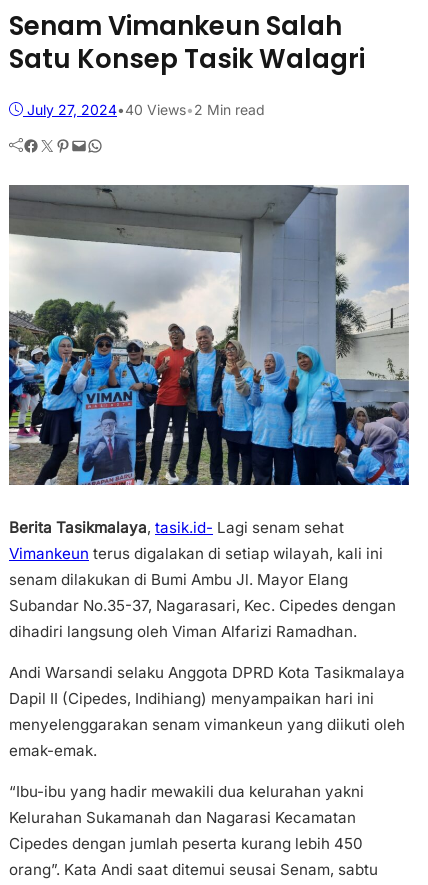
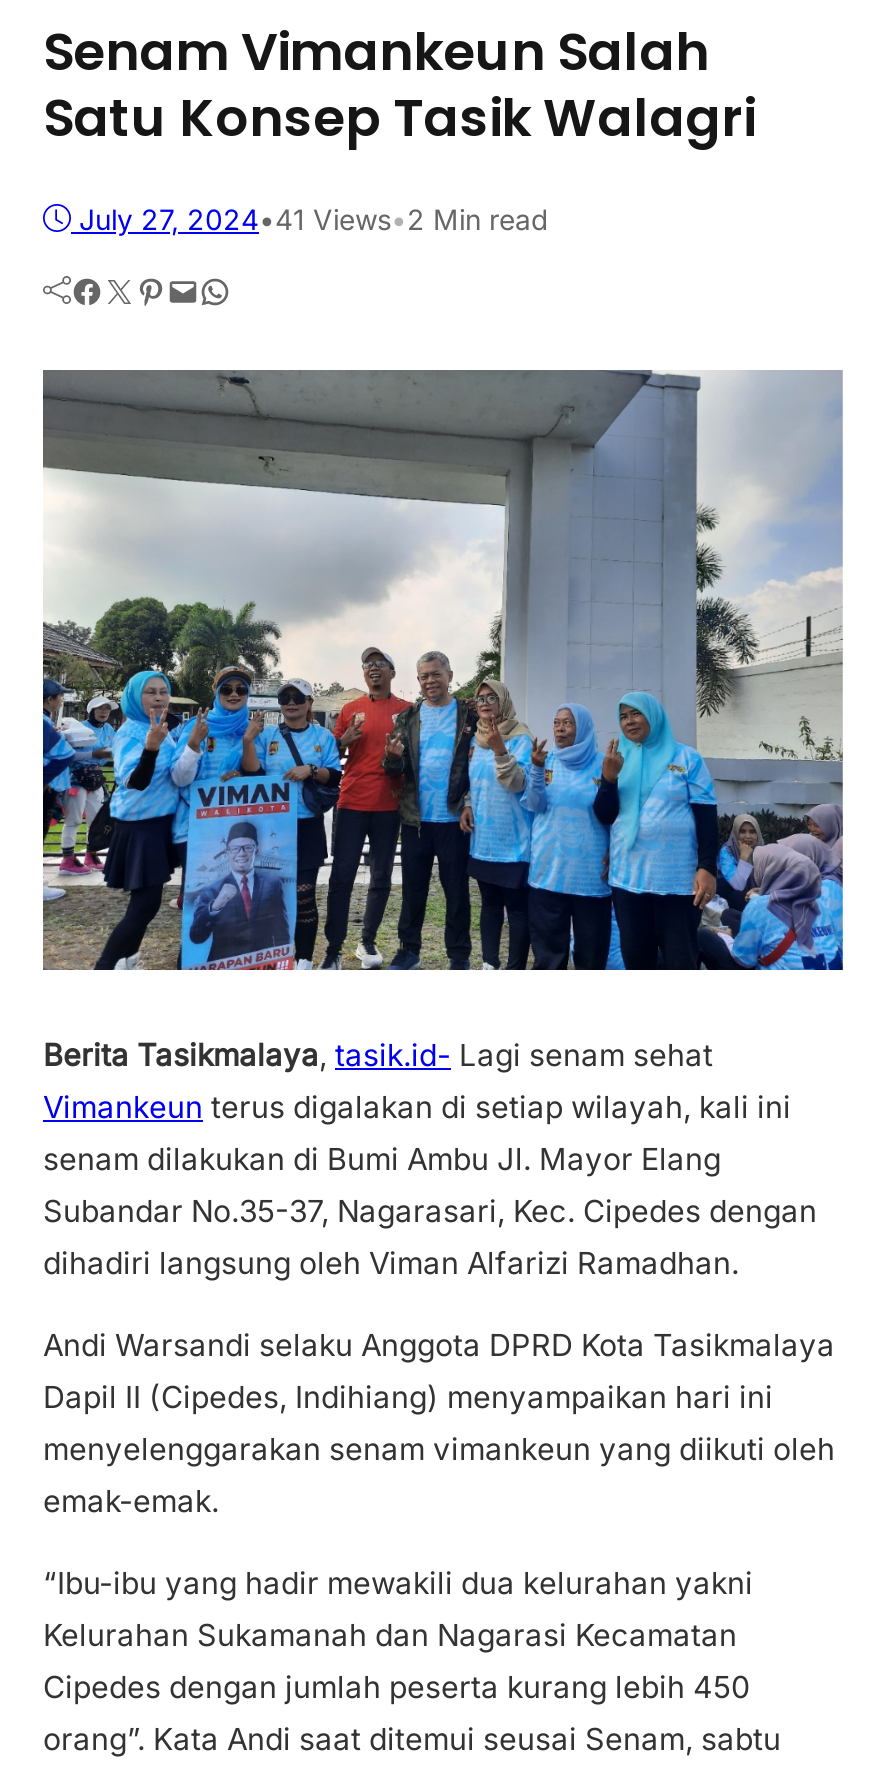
[27,100,265,117] July 27, 2024• 40 Views • 2 Min read -> [79,201,549,235] July 27, 2024• 41 Views • 2 Min read

